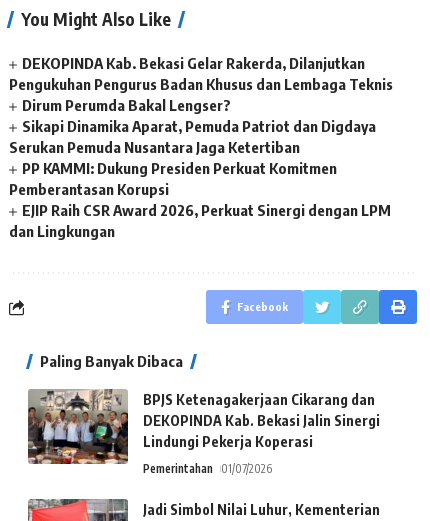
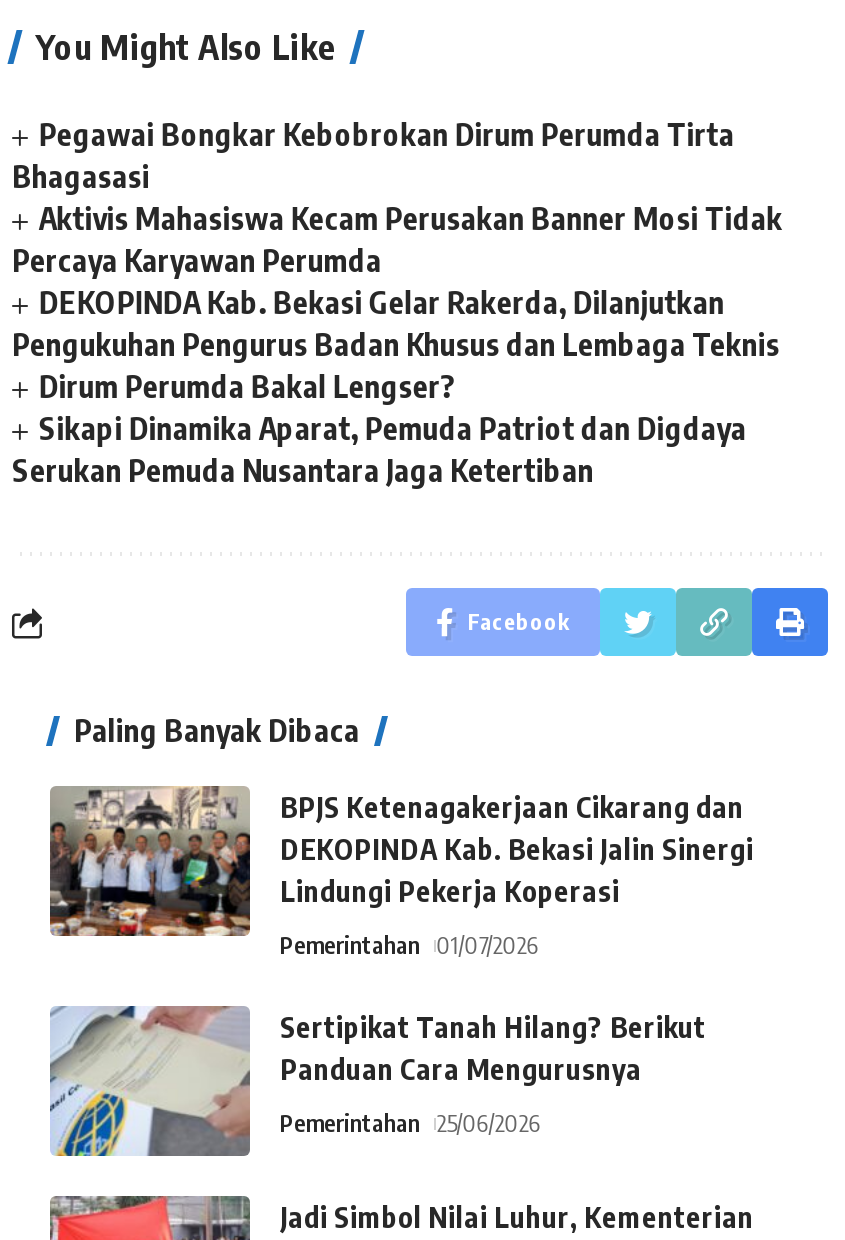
none -> [12,117,783,279] Pegawai Bongkar Kebobrokan Dirum Perumda Tirta | Bhagasasi | Aktivis Mahasiswa Kecam Perusakan Banner Mosi Tidak | Percaya Karyawan Perumda
[9,159,391,240] PP KAMMI: Dukung Presiden Perkuat Komitmen | Pemberantasan Korupsi | EJIP Raih CSR Award 2026, Perkuat Sinergi dengan LPM | dan Lingkungan -> none
none -> [50,1004,706,1158] [image] | Sertipikat Tanah Hilang? Berikut | Panduan Cara Mengurusnya | Pemerintahan 25/06/2026

